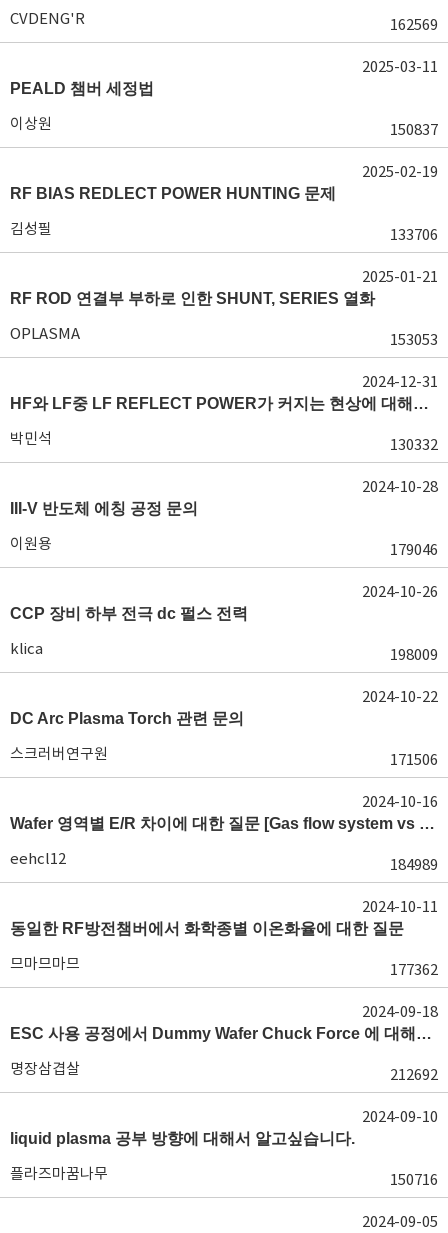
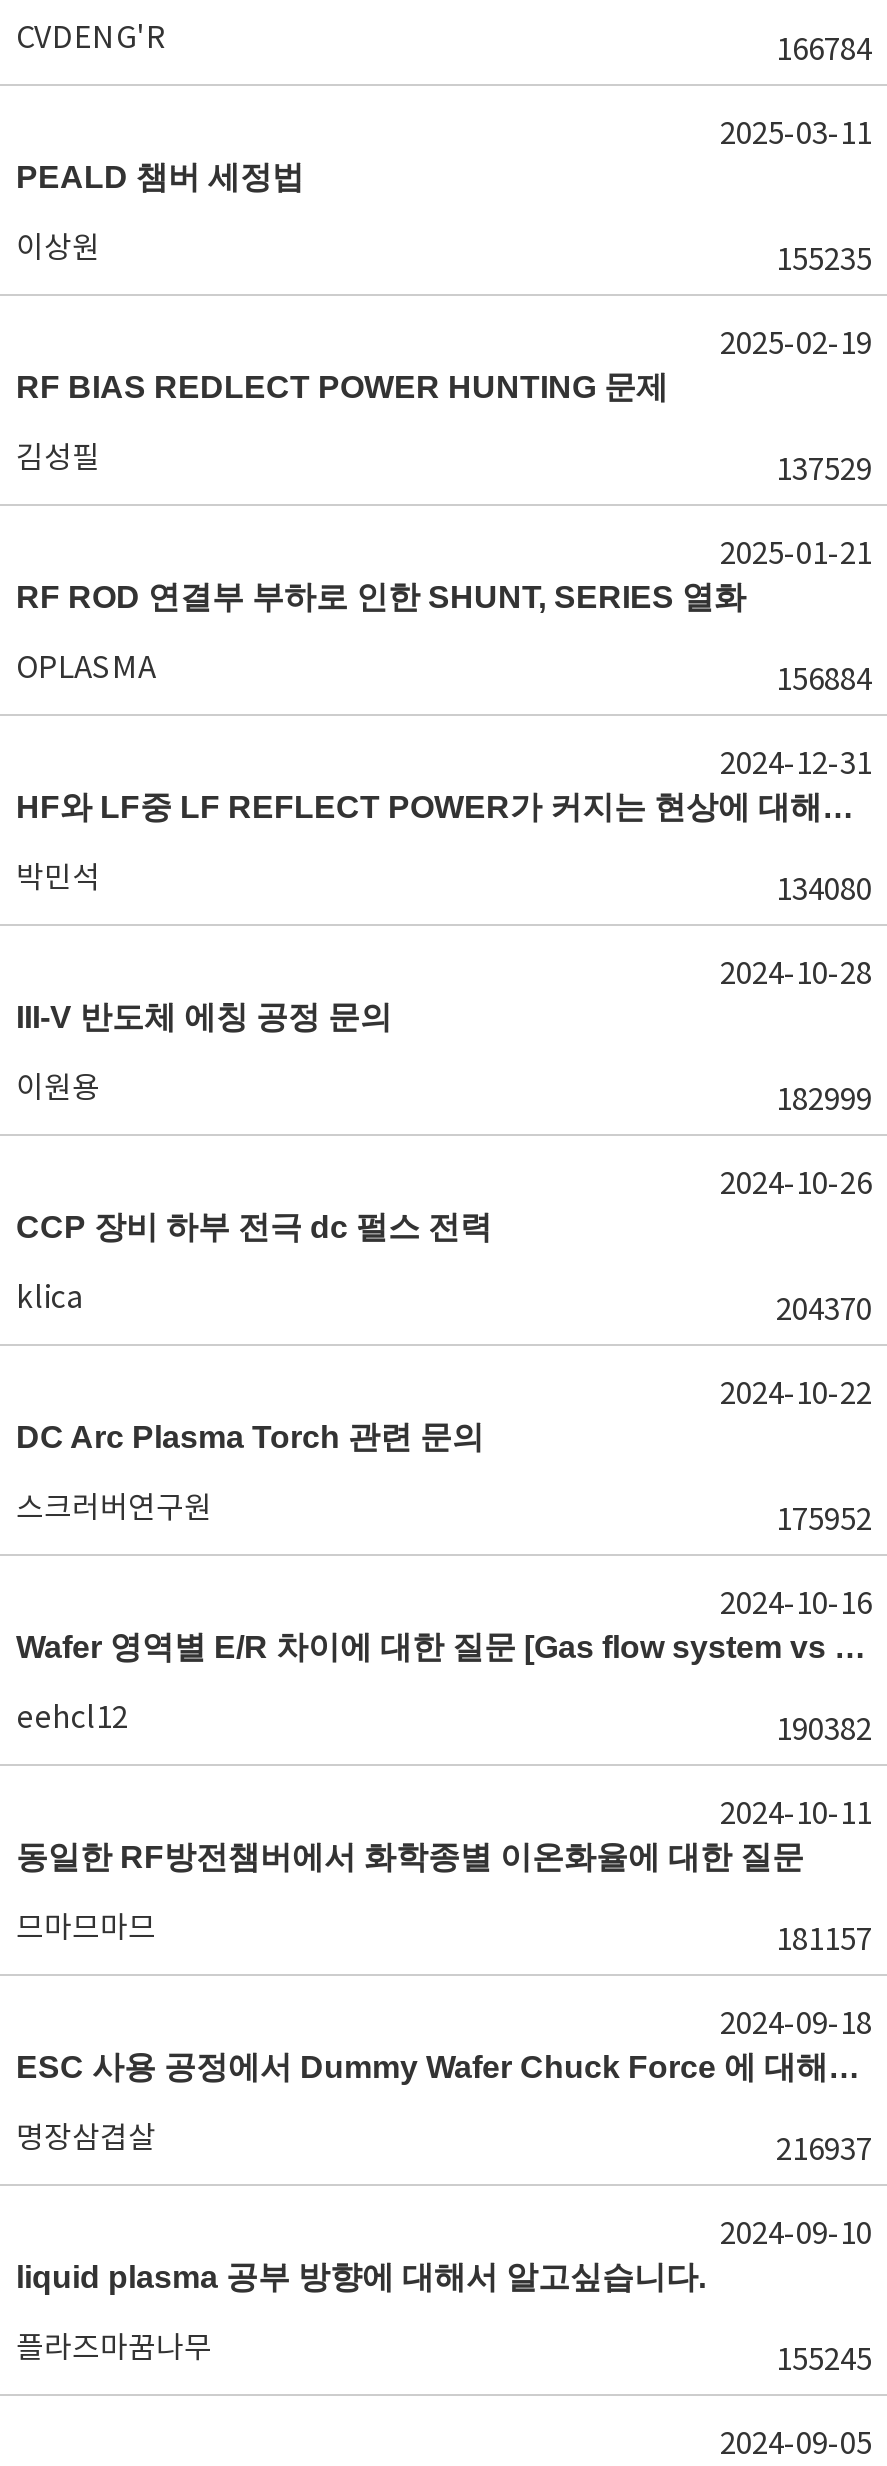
[390,15,438,34] 162569 -> [776,30,872,68] 166784
[390,120,438,139] 150837 -> [776,240,872,278] 155235
[390,225,438,244] 133706 -> [776,450,872,488] 137529
[390,330,438,349] 153053 -> [776,660,872,698] 156884
[390,435,438,454] 130332 -> [776,870,872,908] 134080
[390,540,438,559] 179046 -> [776,1080,872,1118] 182999
[390,645,438,664] 198009 -> [776,1290,872,1328] 204370
[390,750,438,769] 171506 -> [776,1500,872,1538] 175952
[390,855,438,874] 184989 -> [776,1710,872,1748] 190382
[390,960,438,979] 177362 -> [776,1920,872,1958] 181157
[390,1065,438,1084] 212692 -> [776,2130,872,2168] 216937
[390,1170,438,1189] 150716 -> [776,2340,872,2378] 155245

